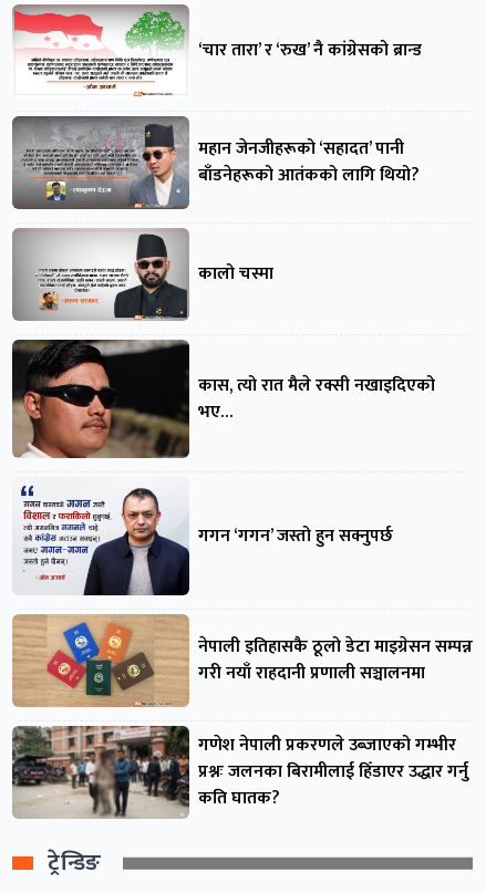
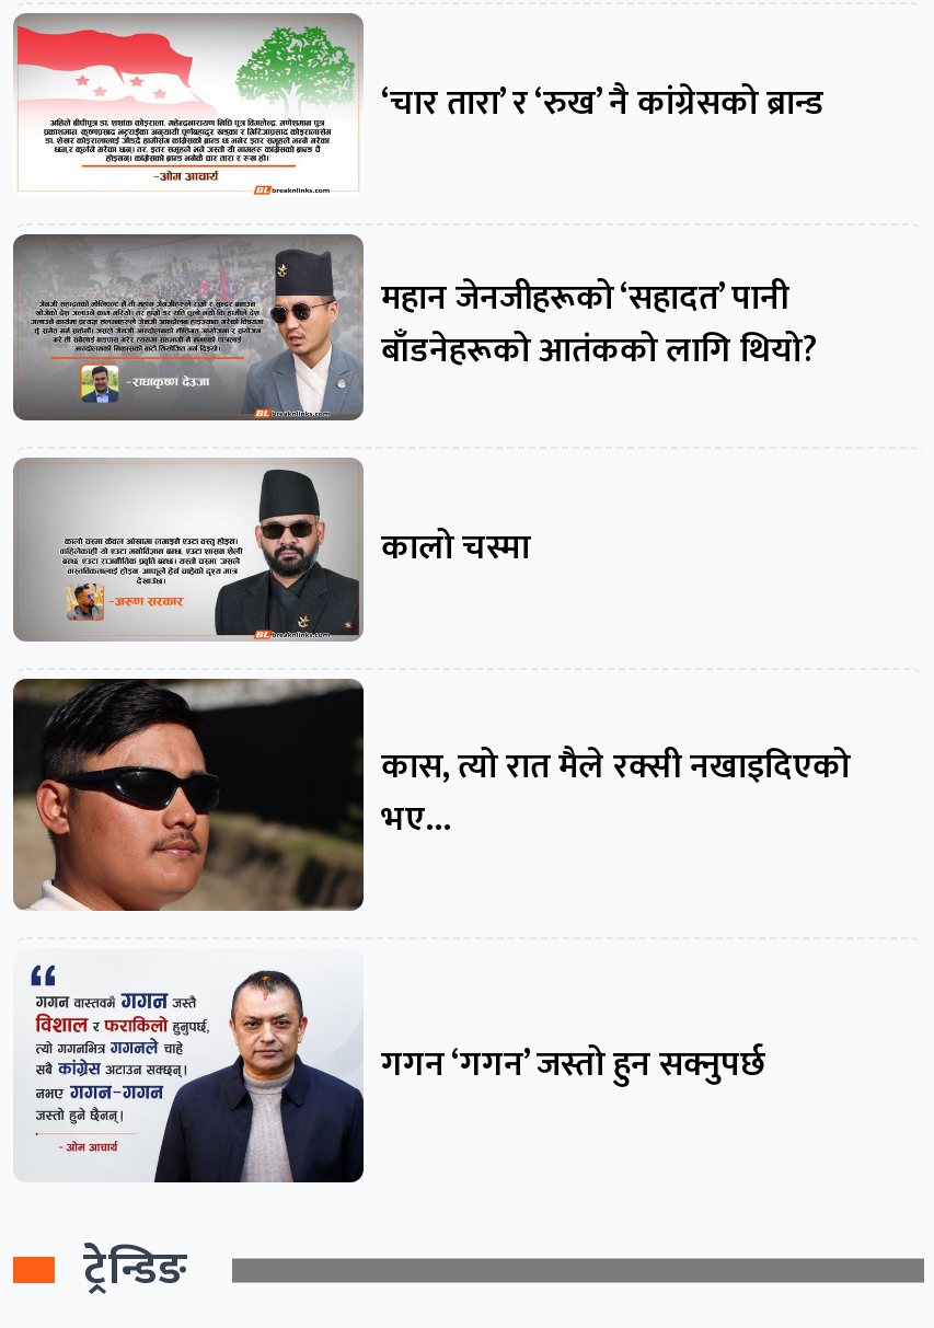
[11,613,473,814] [image] | नेपाली इतिहासकै ठूलो डेटा माइग्रेसन सम्पन्न | गरी नयाँ राहदानी प्रणाली सञ्चालनमा | गणेश नेपाली प्रकरणले उब्जाएको गम्भीर | प्रश्नः जलनका बिरामीलाई हिँडाएर उद्धार गर्नु | कति घातक? -> none
[11,725,183,819] [image] -> none

